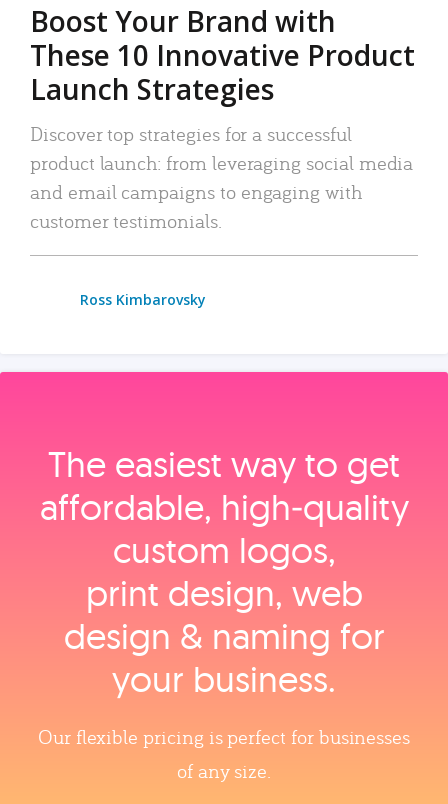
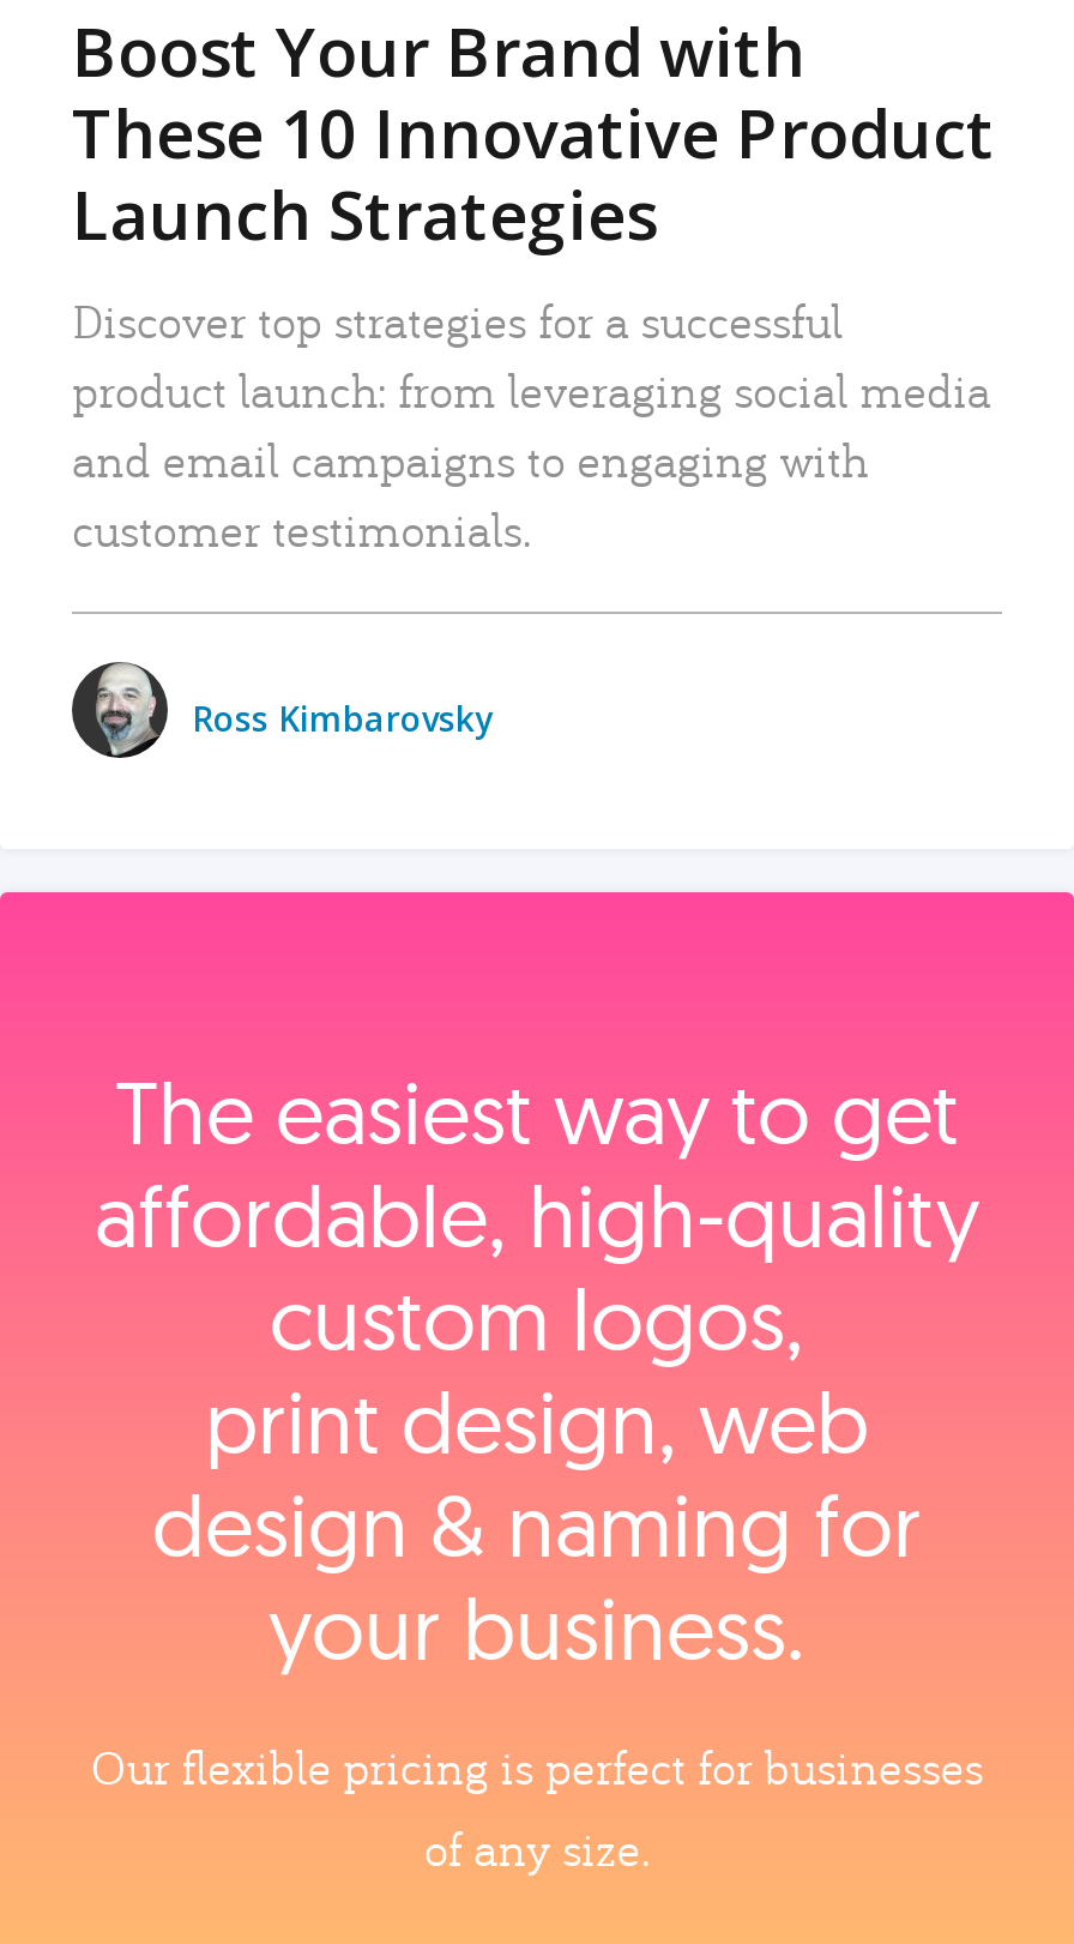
none -> [70,660,170,760] [image]

